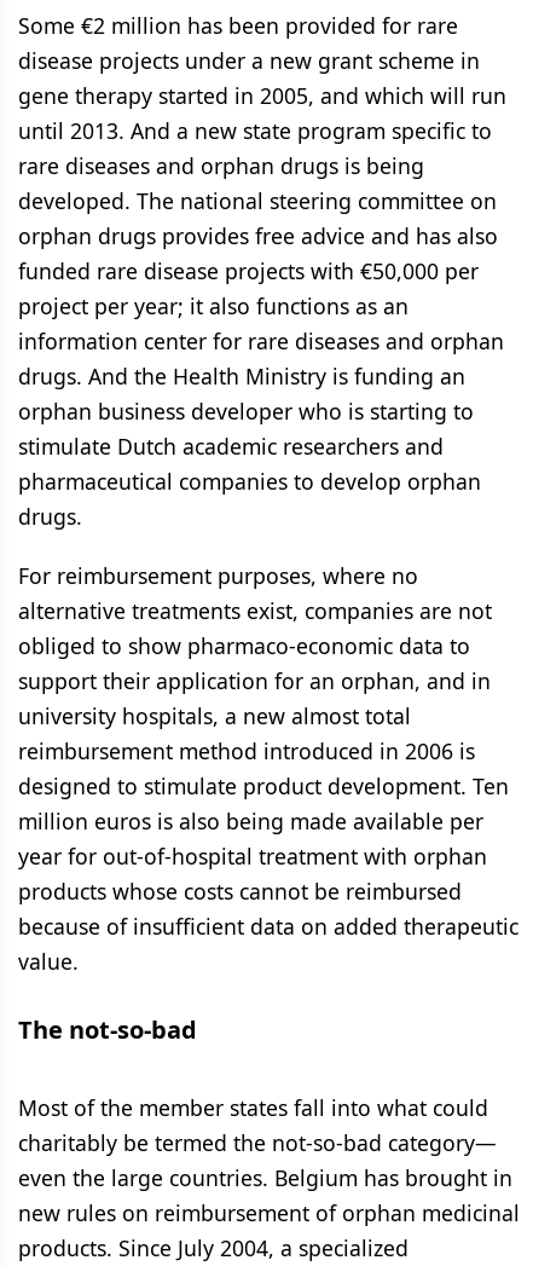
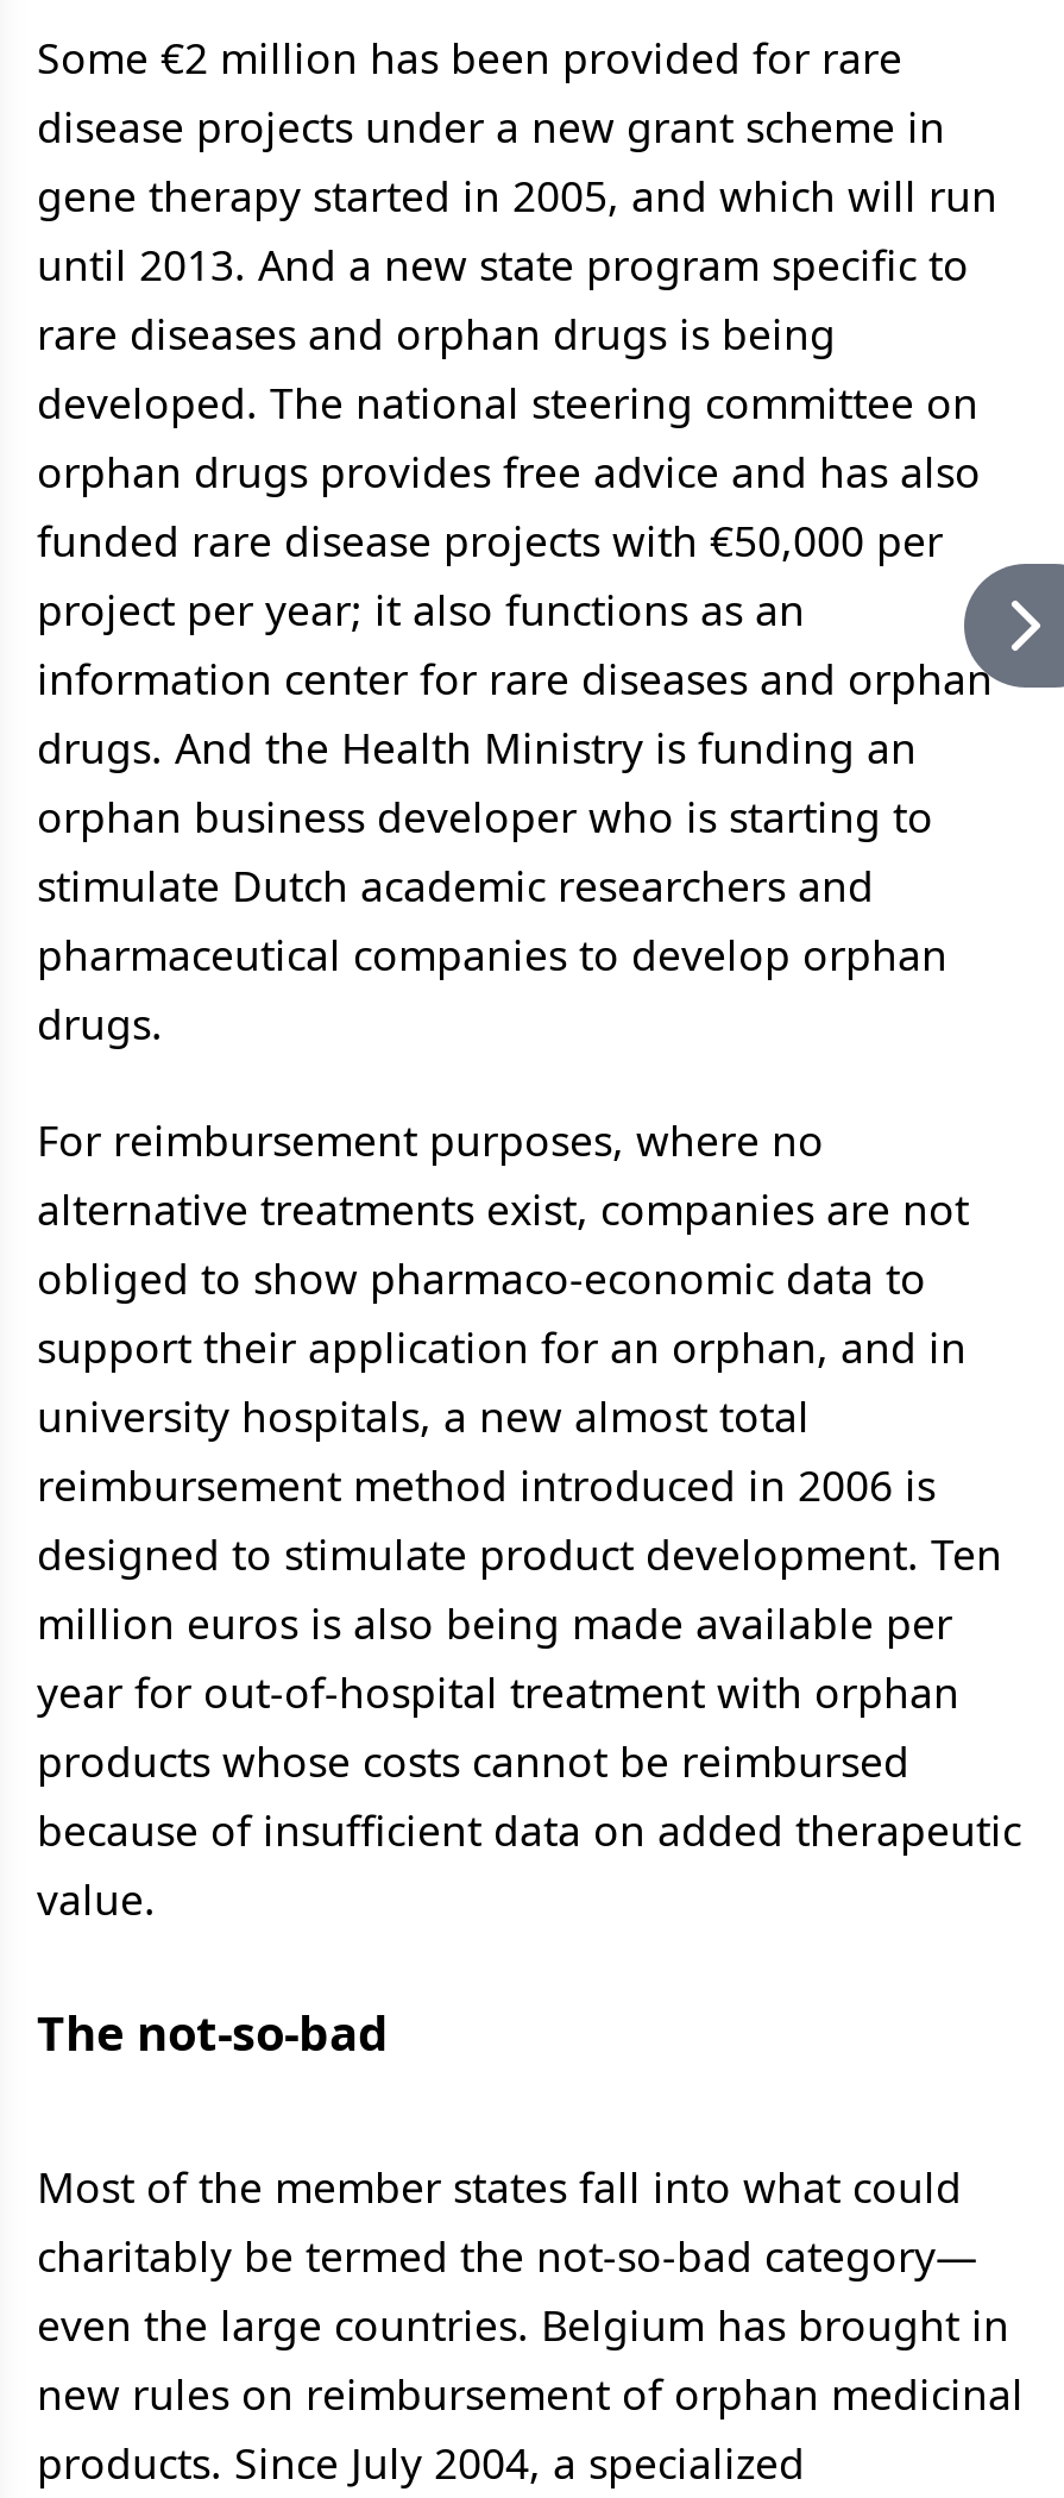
none -> [962,561,1057,690] [image]

